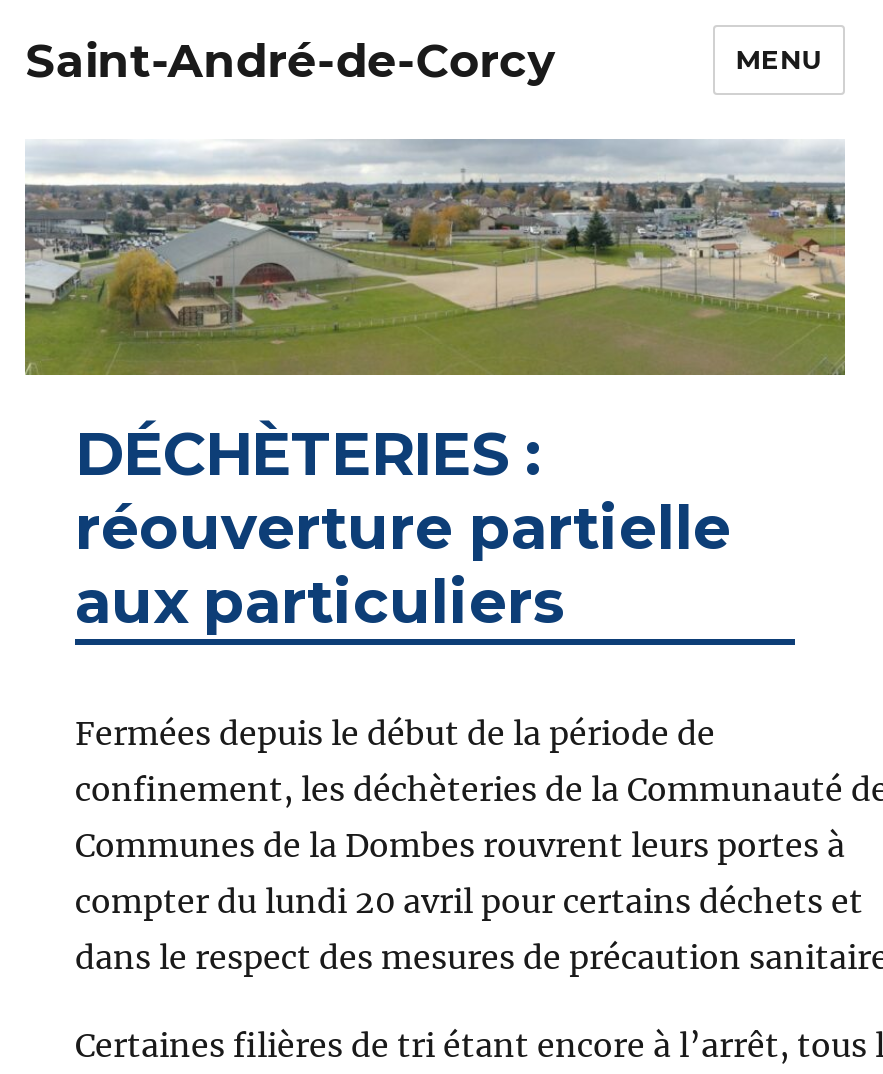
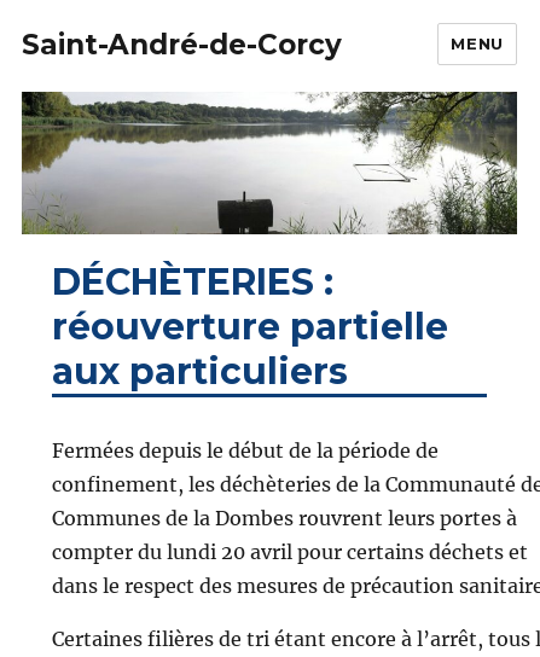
[23,137,847,377] [image] -> [21,91,518,236] [image]

